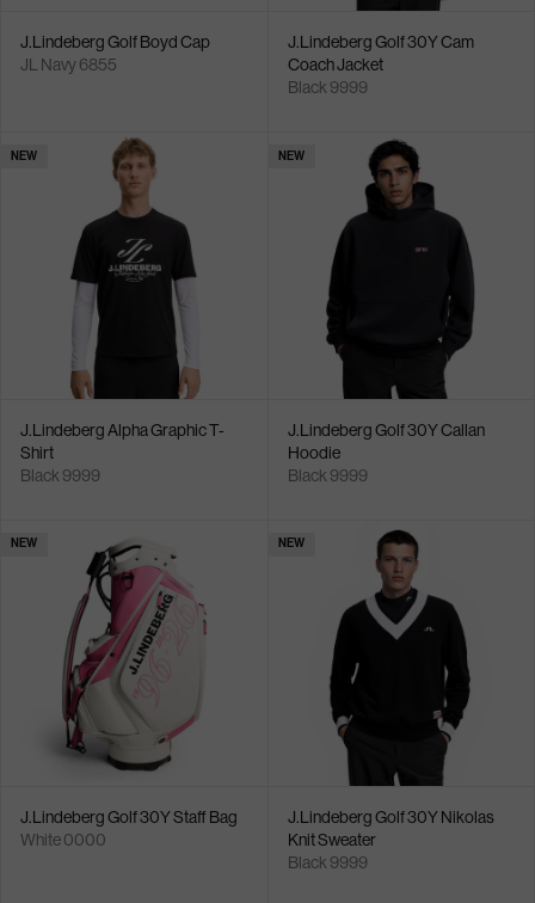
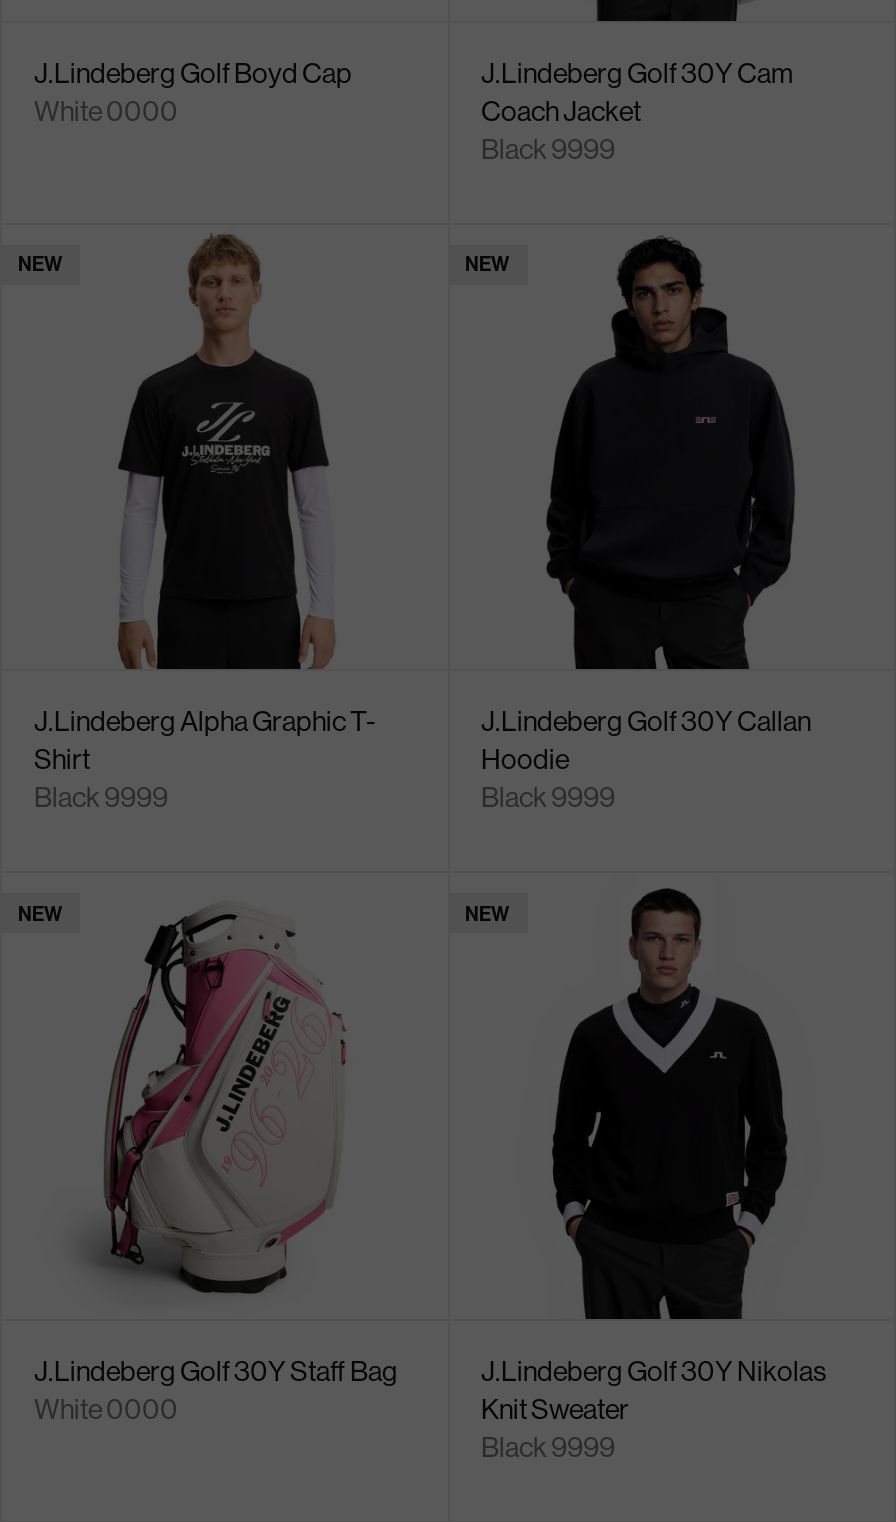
[20,55,117,74] JL Navy 6855 -> [34,92,178,128] White 0000

